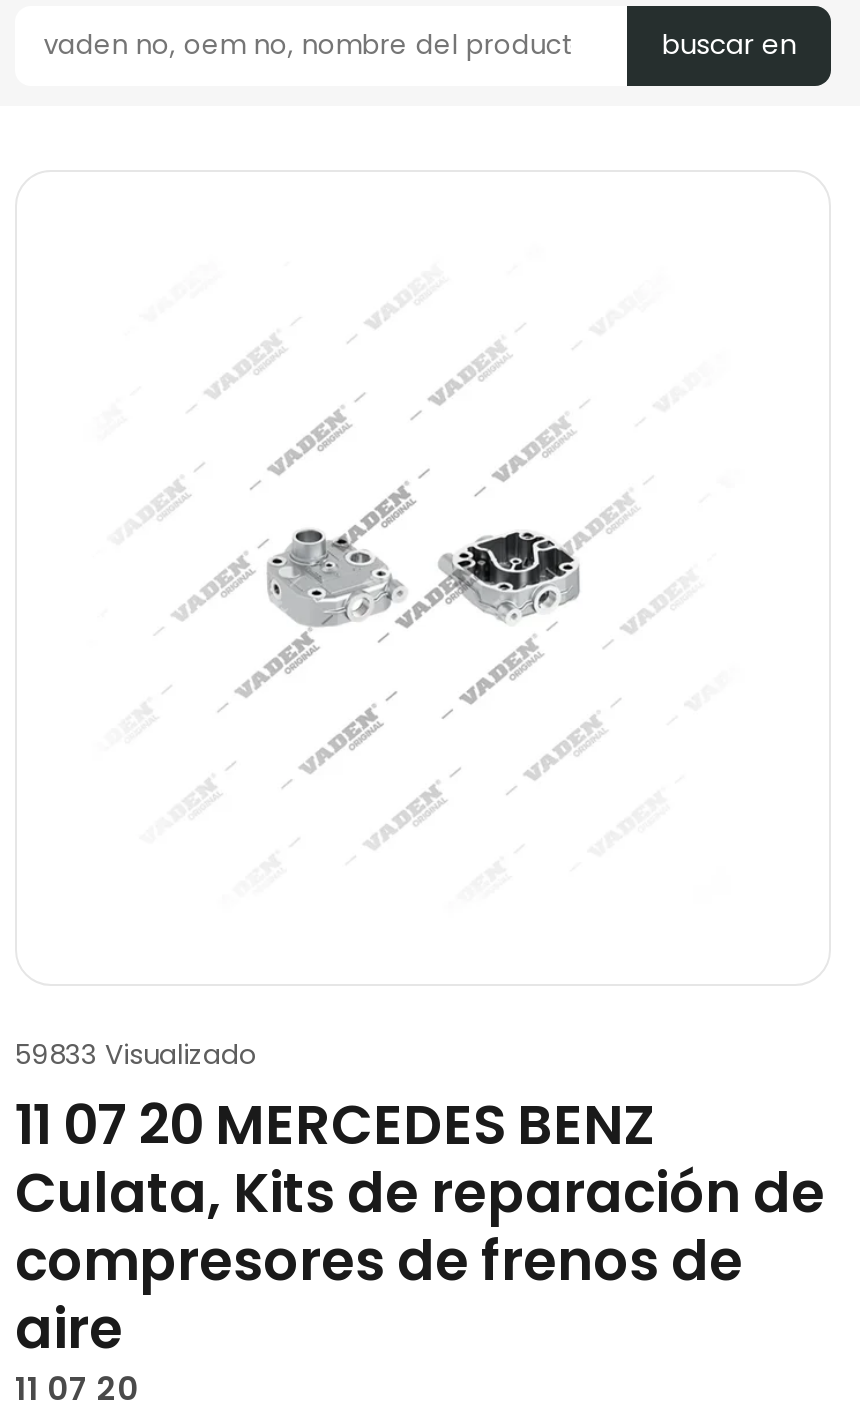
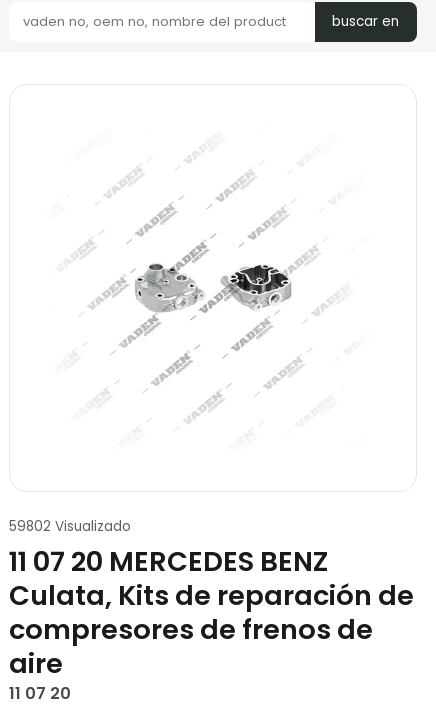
[15,1036,257,1074] 59833 Visualizado -> [9,517,131,536] 59802 Visualizado

